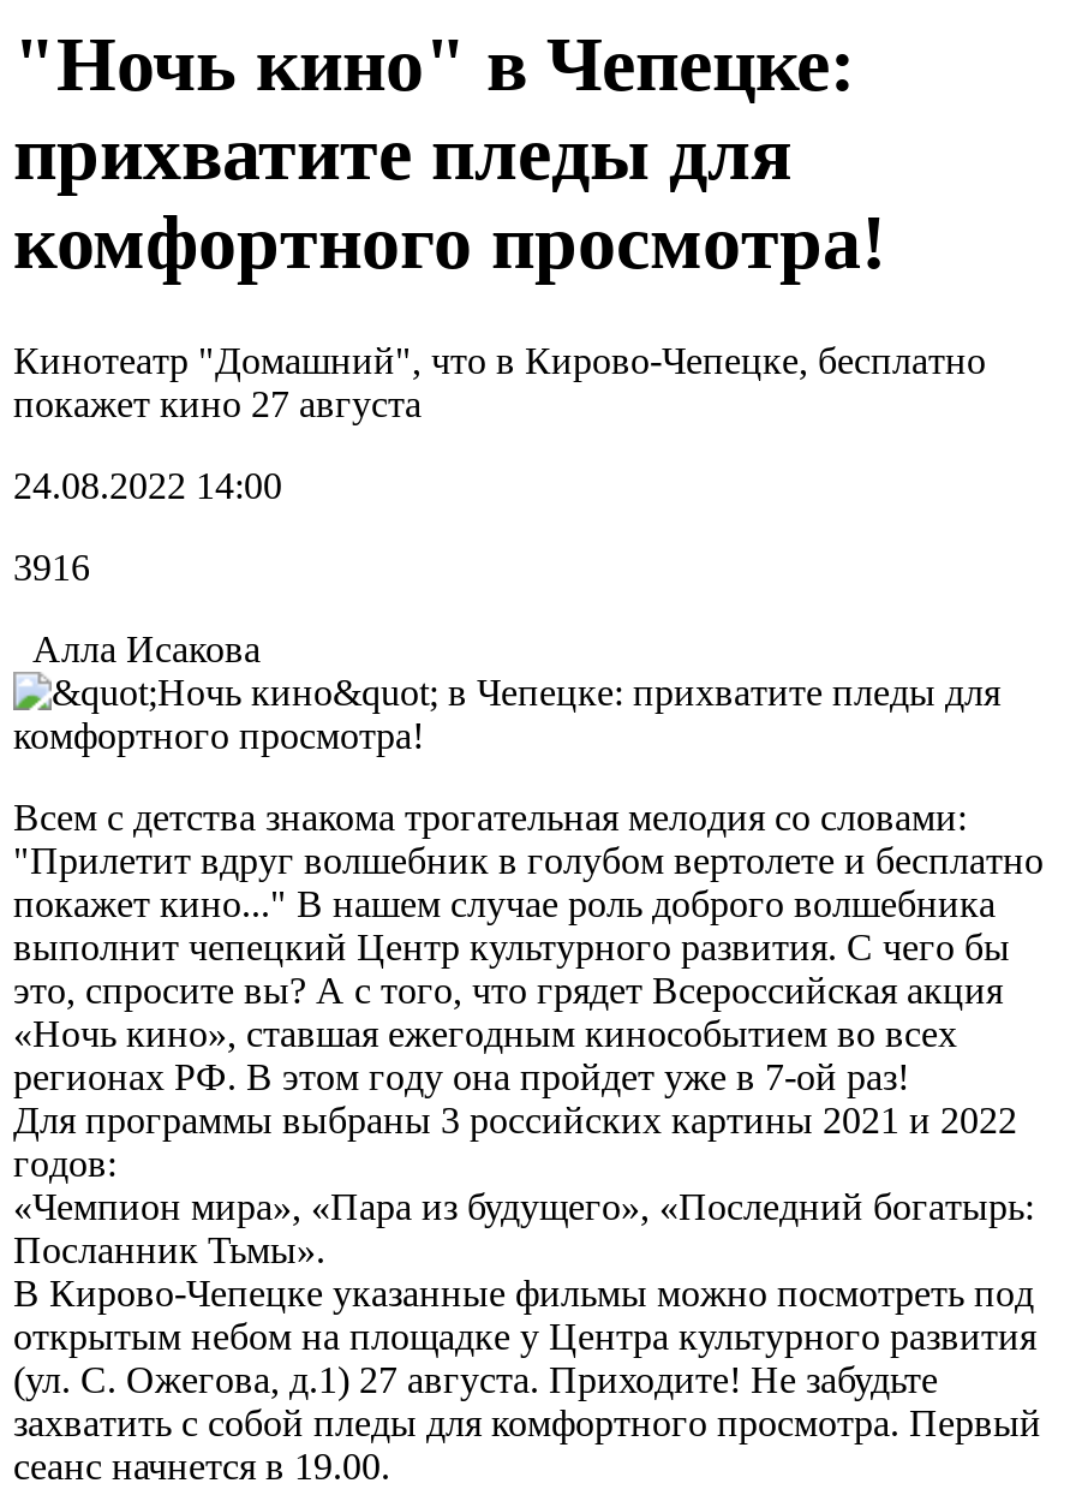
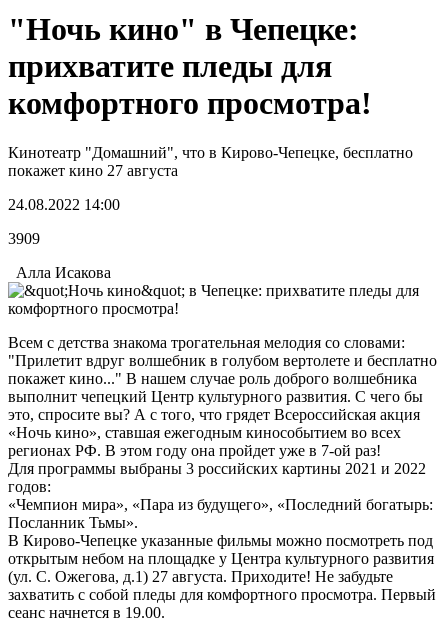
[13,547,90,587] 3916 -> [8,230,40,247] 3909

